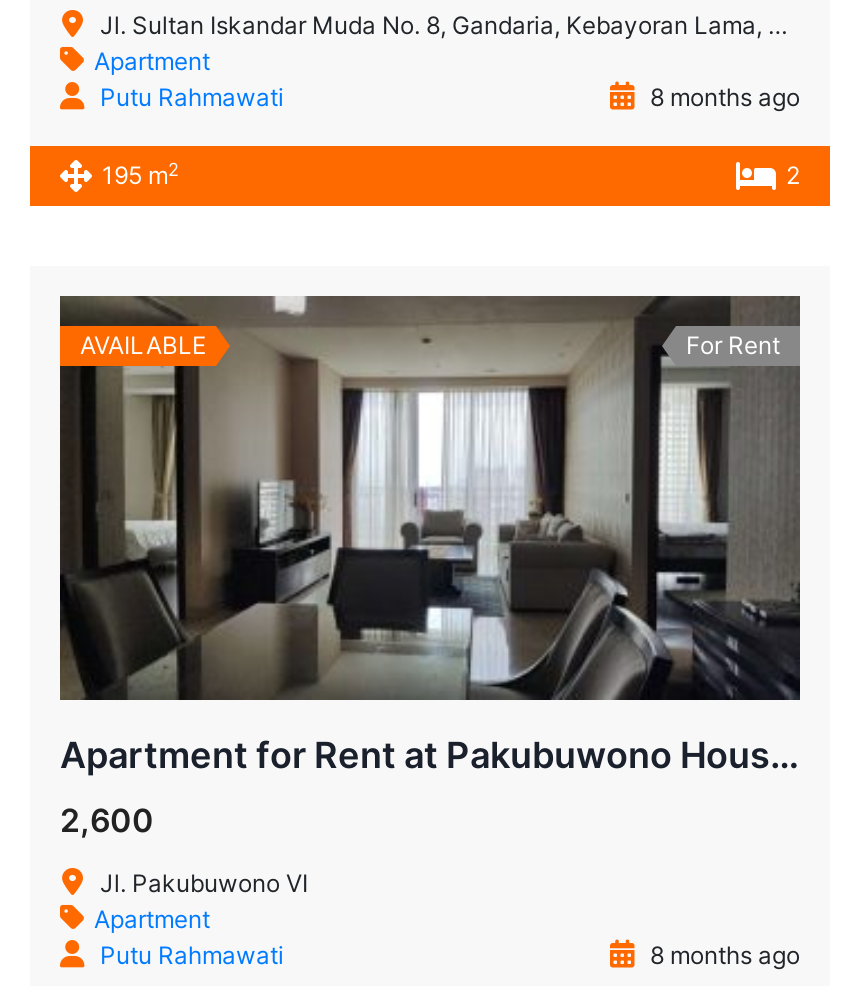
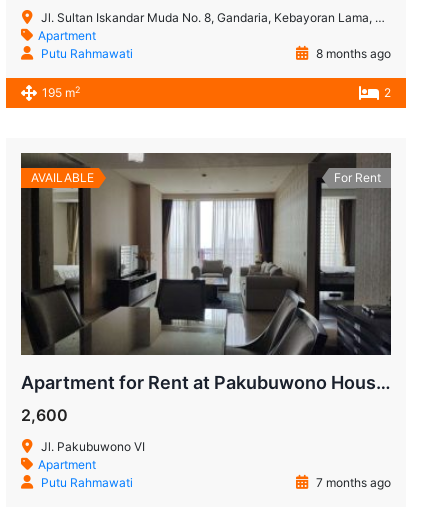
[644,941,800,971] 8 months ago -> [313,475,391,490] 7 months ago

